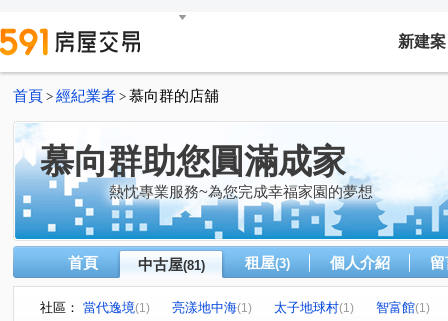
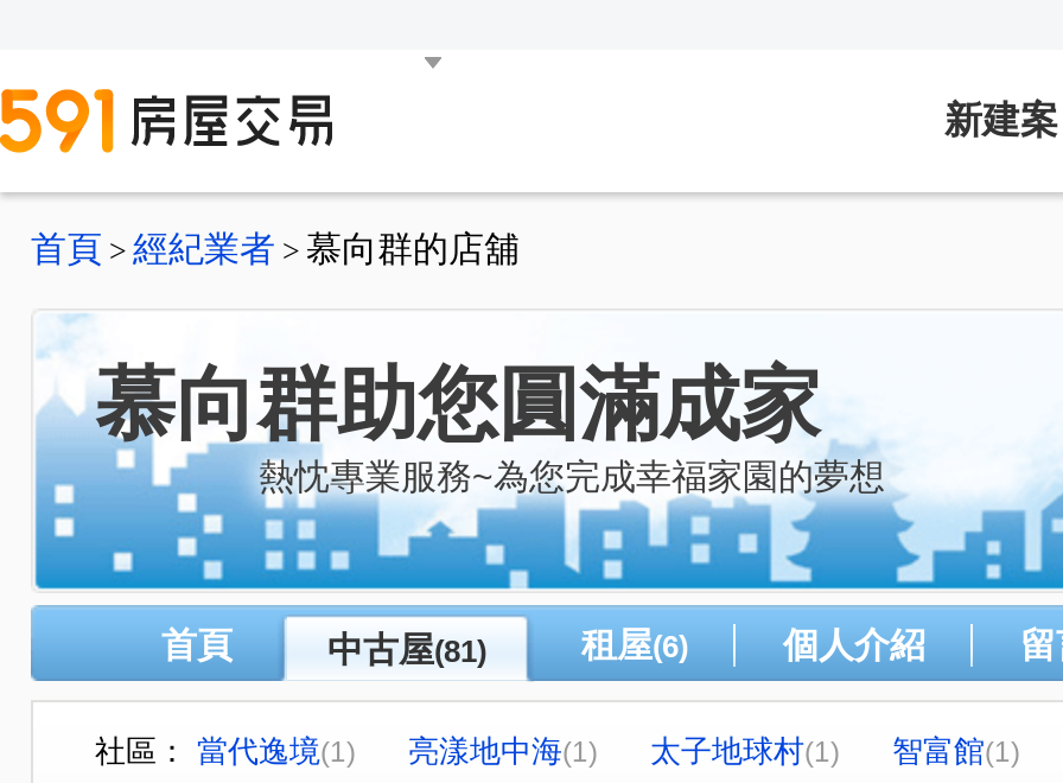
[245,254,290,271] 租屋(3) -> [581,624,688,664] 租屋(6)

